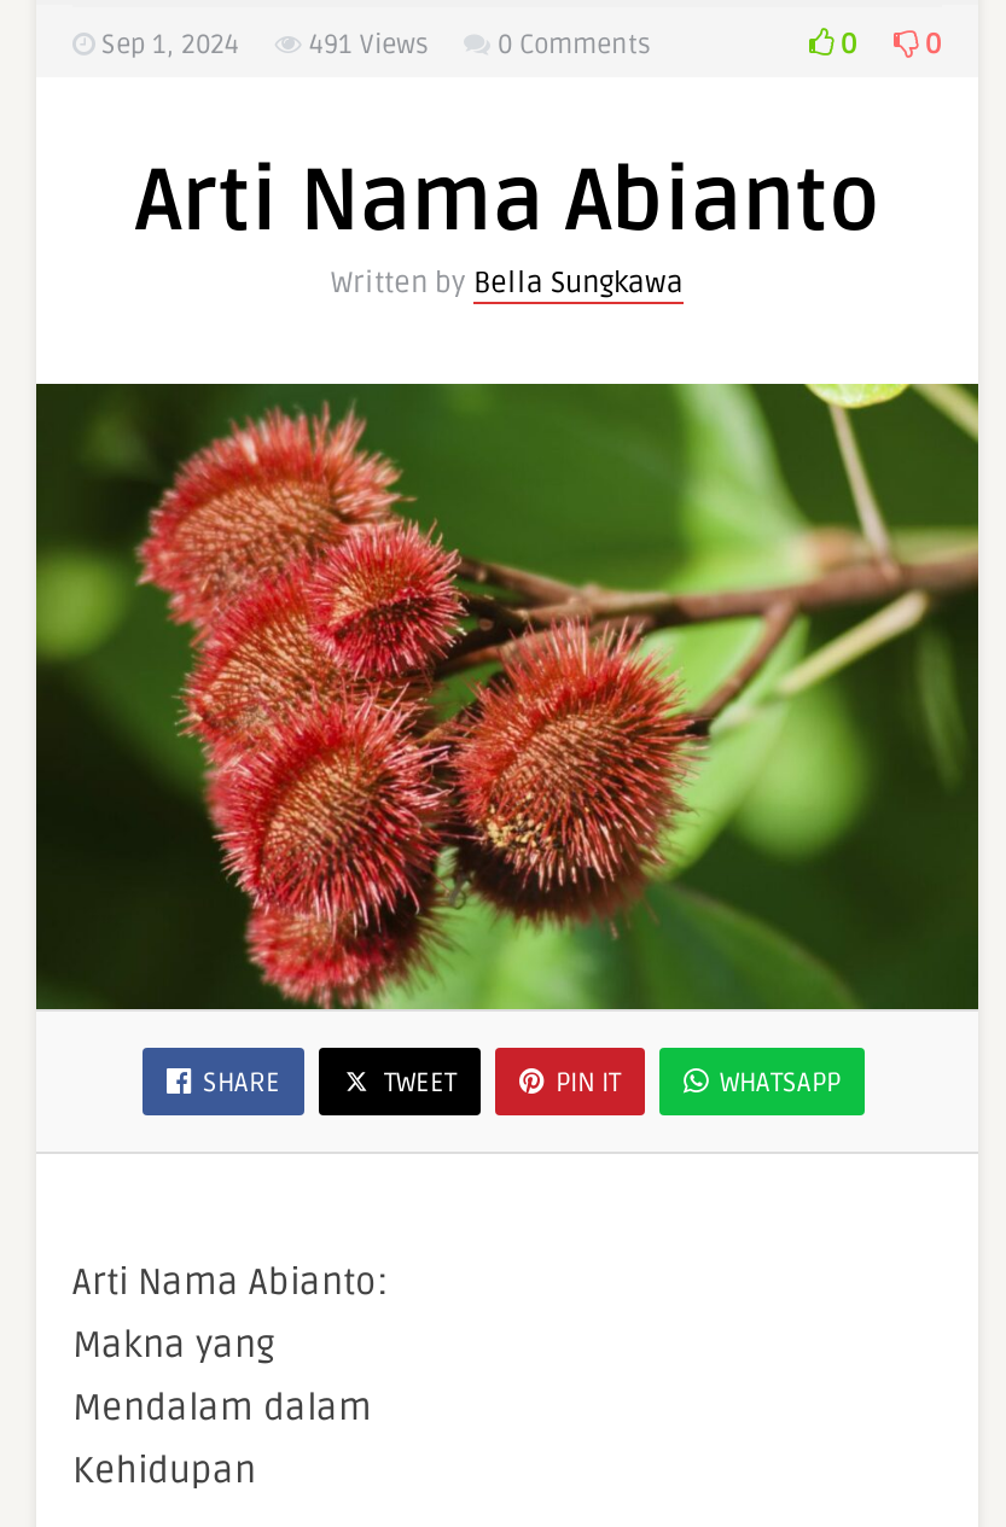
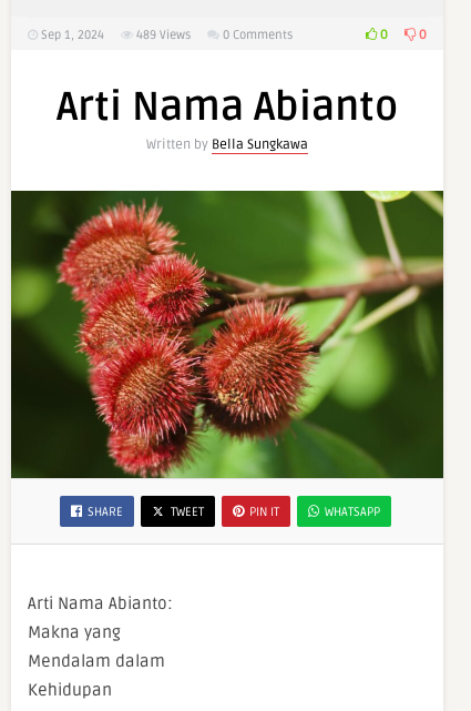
[94,29,428,60] Sep 1, 2024 491 Views -> [38,28,191,42] Sep 1, 2024 489 Views

